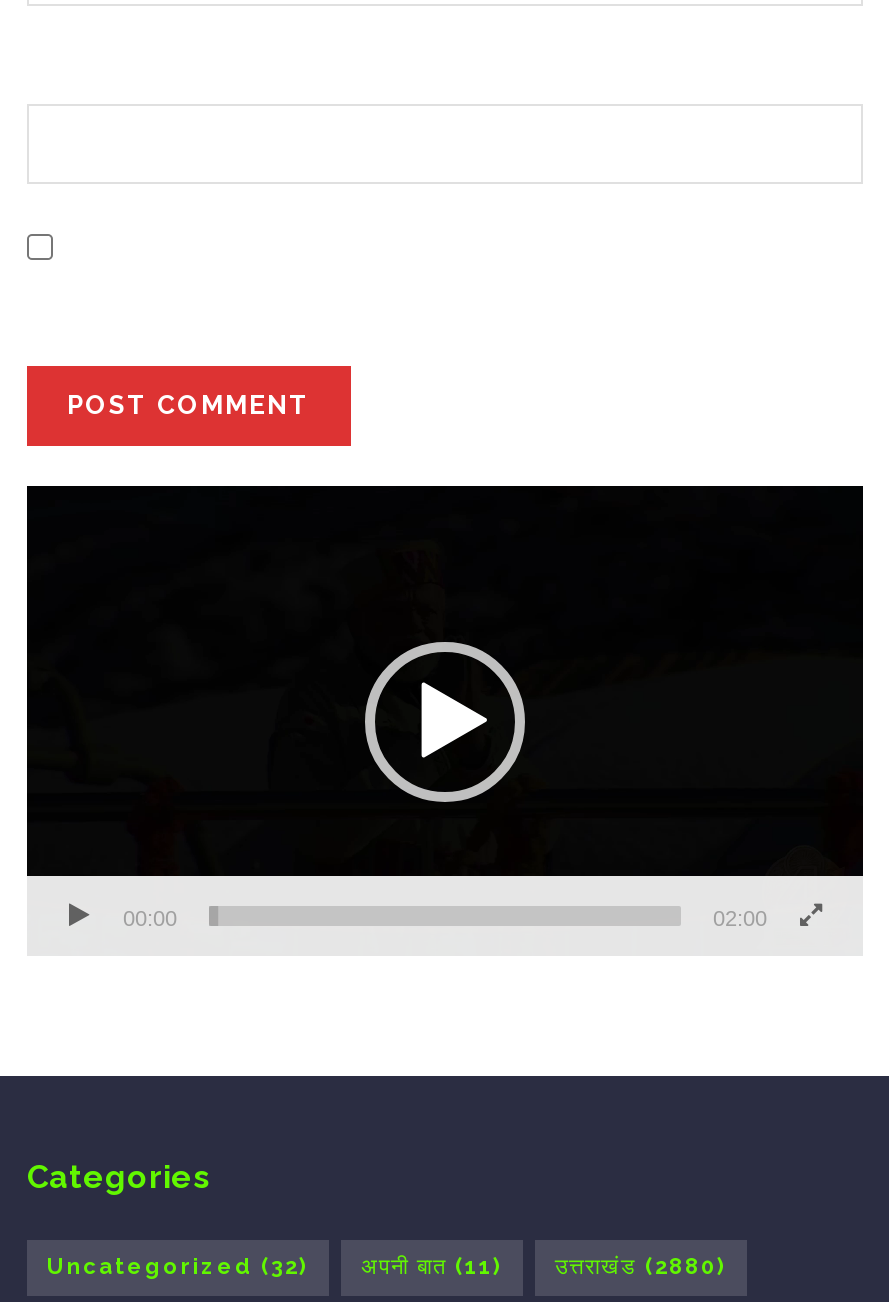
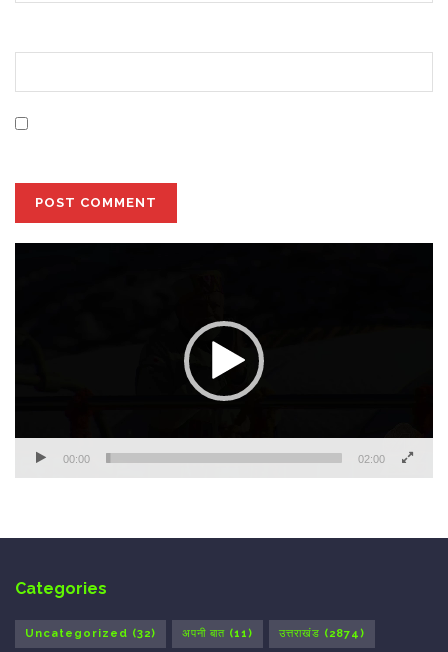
[47,1254,727,1280] Uncategorized (32) अपनी बात (11) उत्तराखंड (2880) -> [25,627,365,640] Uncategorized (32) अपनी बात (11) उत्तराखंड (2874)

